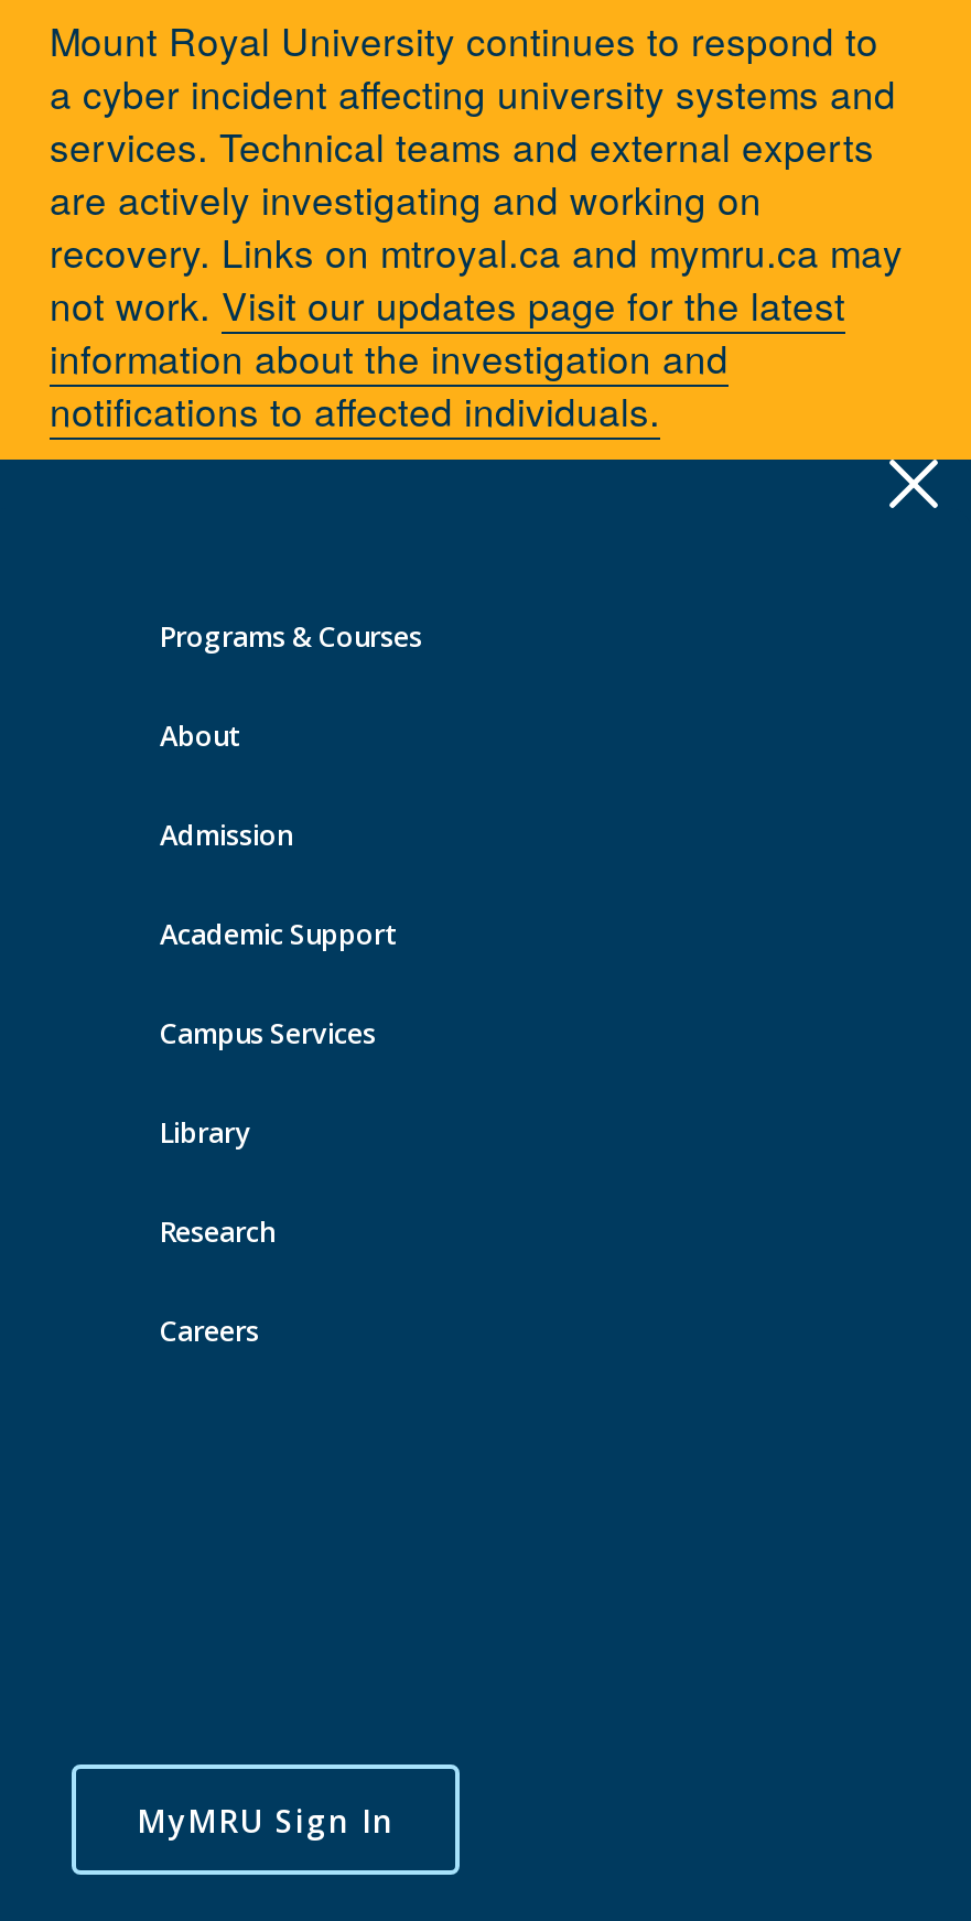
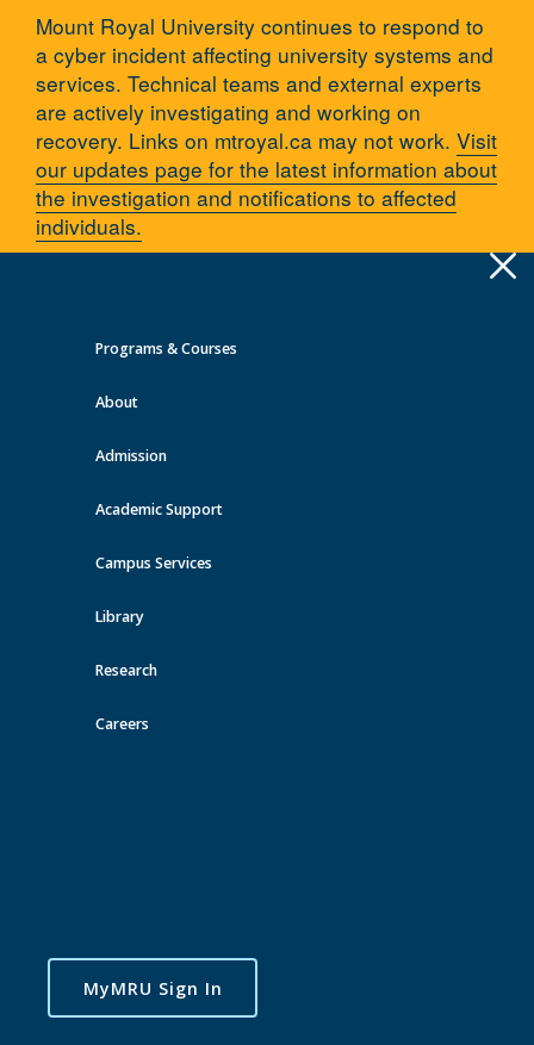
[50,224,903,438] recovery. Links on mtroyal.ca and mymru.ca may | not work. Visit our updates page for the latest | information about the investigation and | notifications to affected individuals. -> [36,125,497,241] recovery. Links on mtroyal.ca may not work. Visit | our updates page for the latest information about | the investigation and notifications to affected | individuals.

